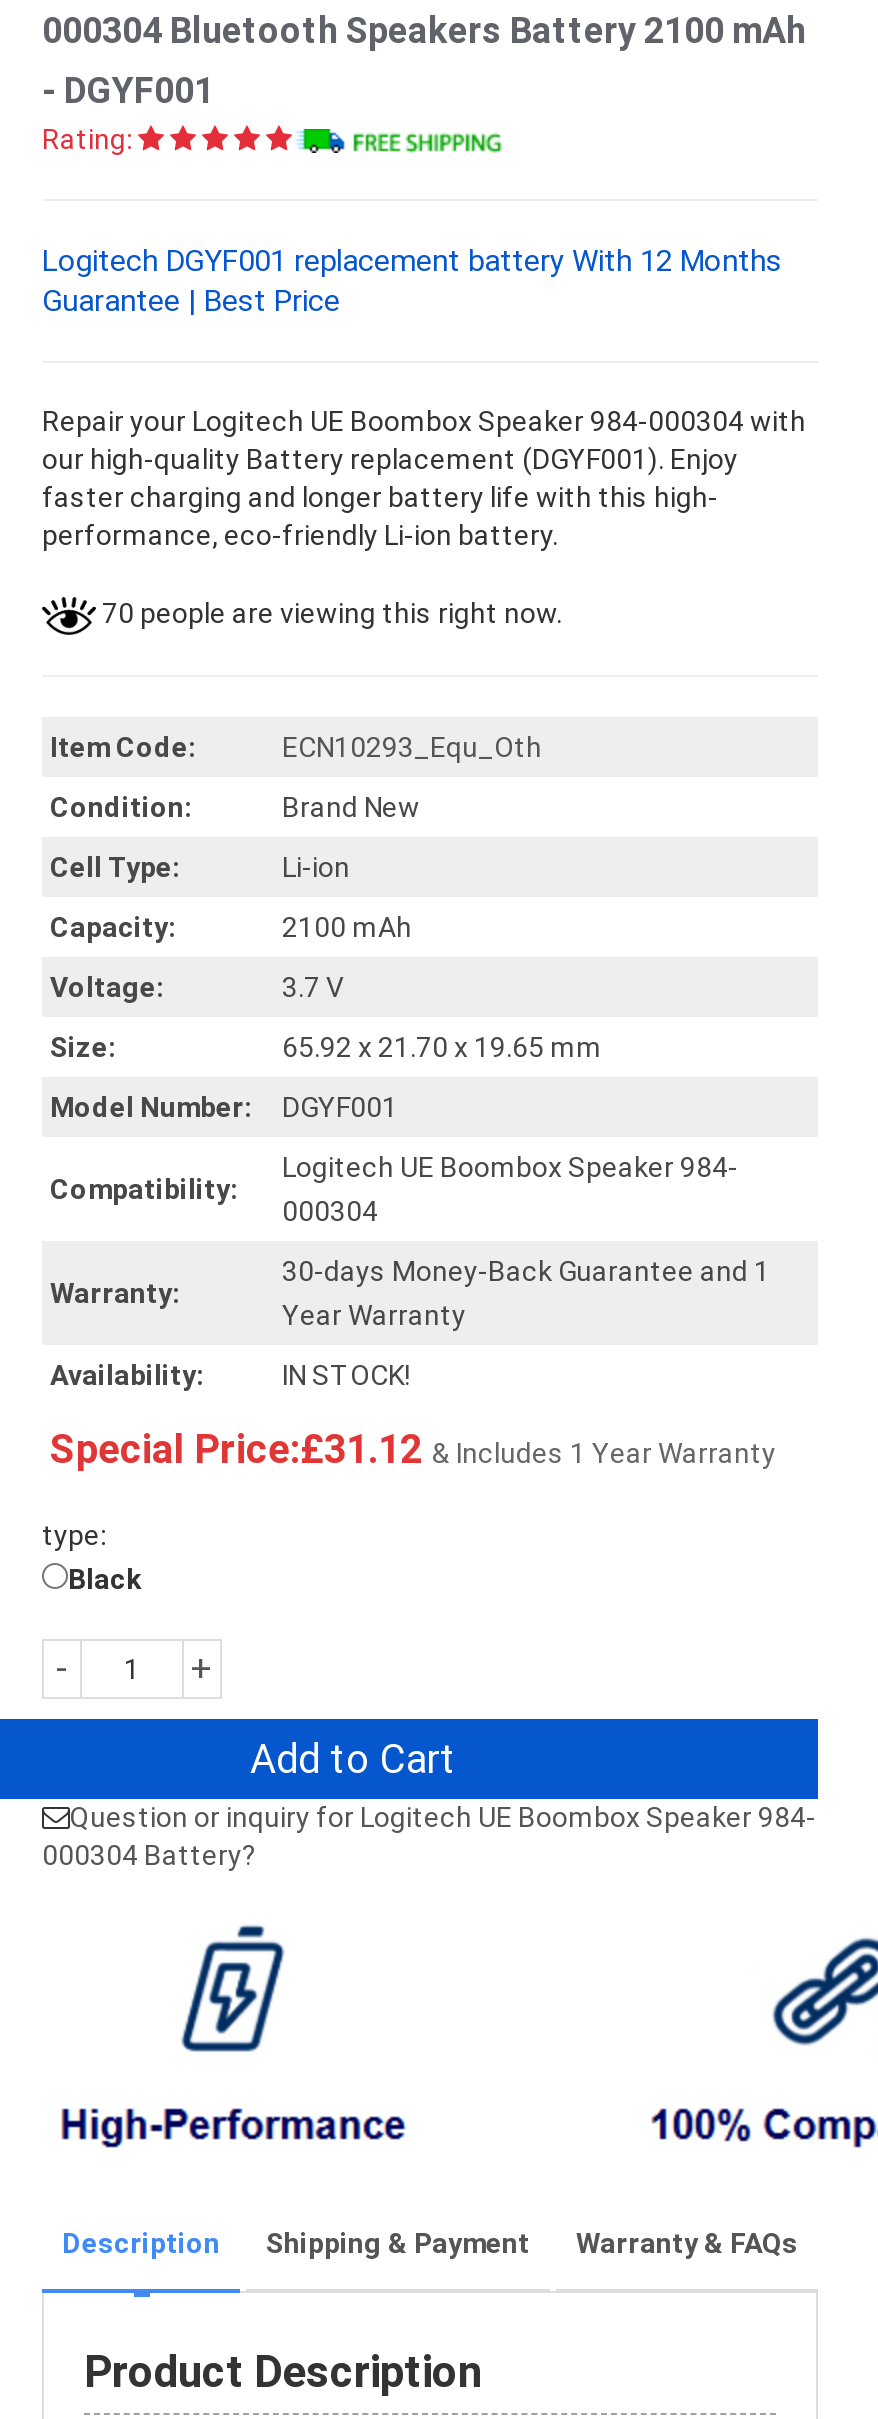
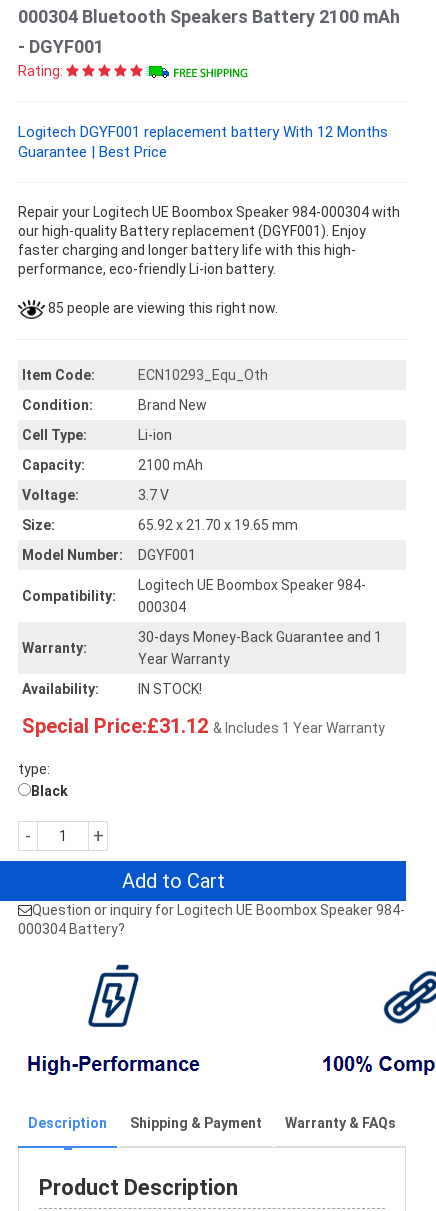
[96,597,562,629] 70 people are viewing this right now. -> [45,300,278,316] 85 people are viewing this right now.

